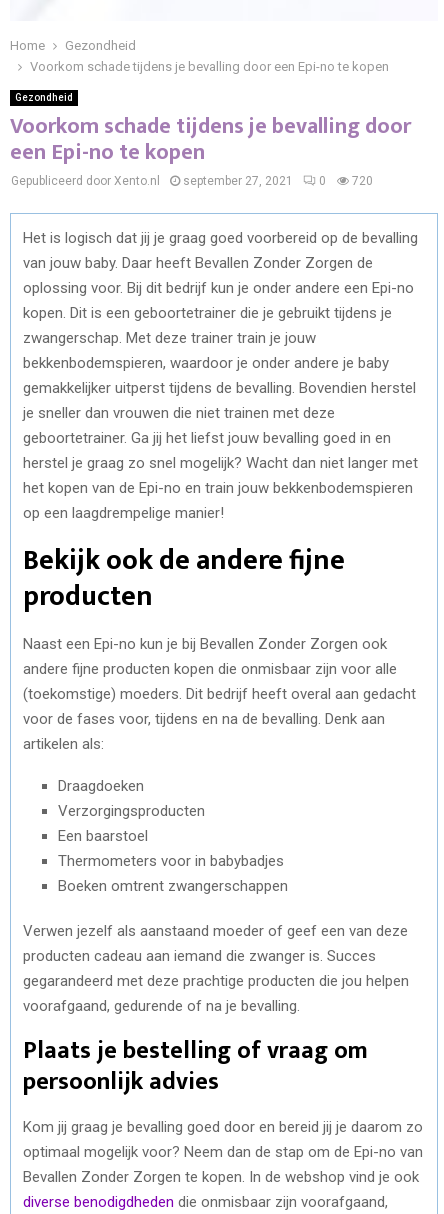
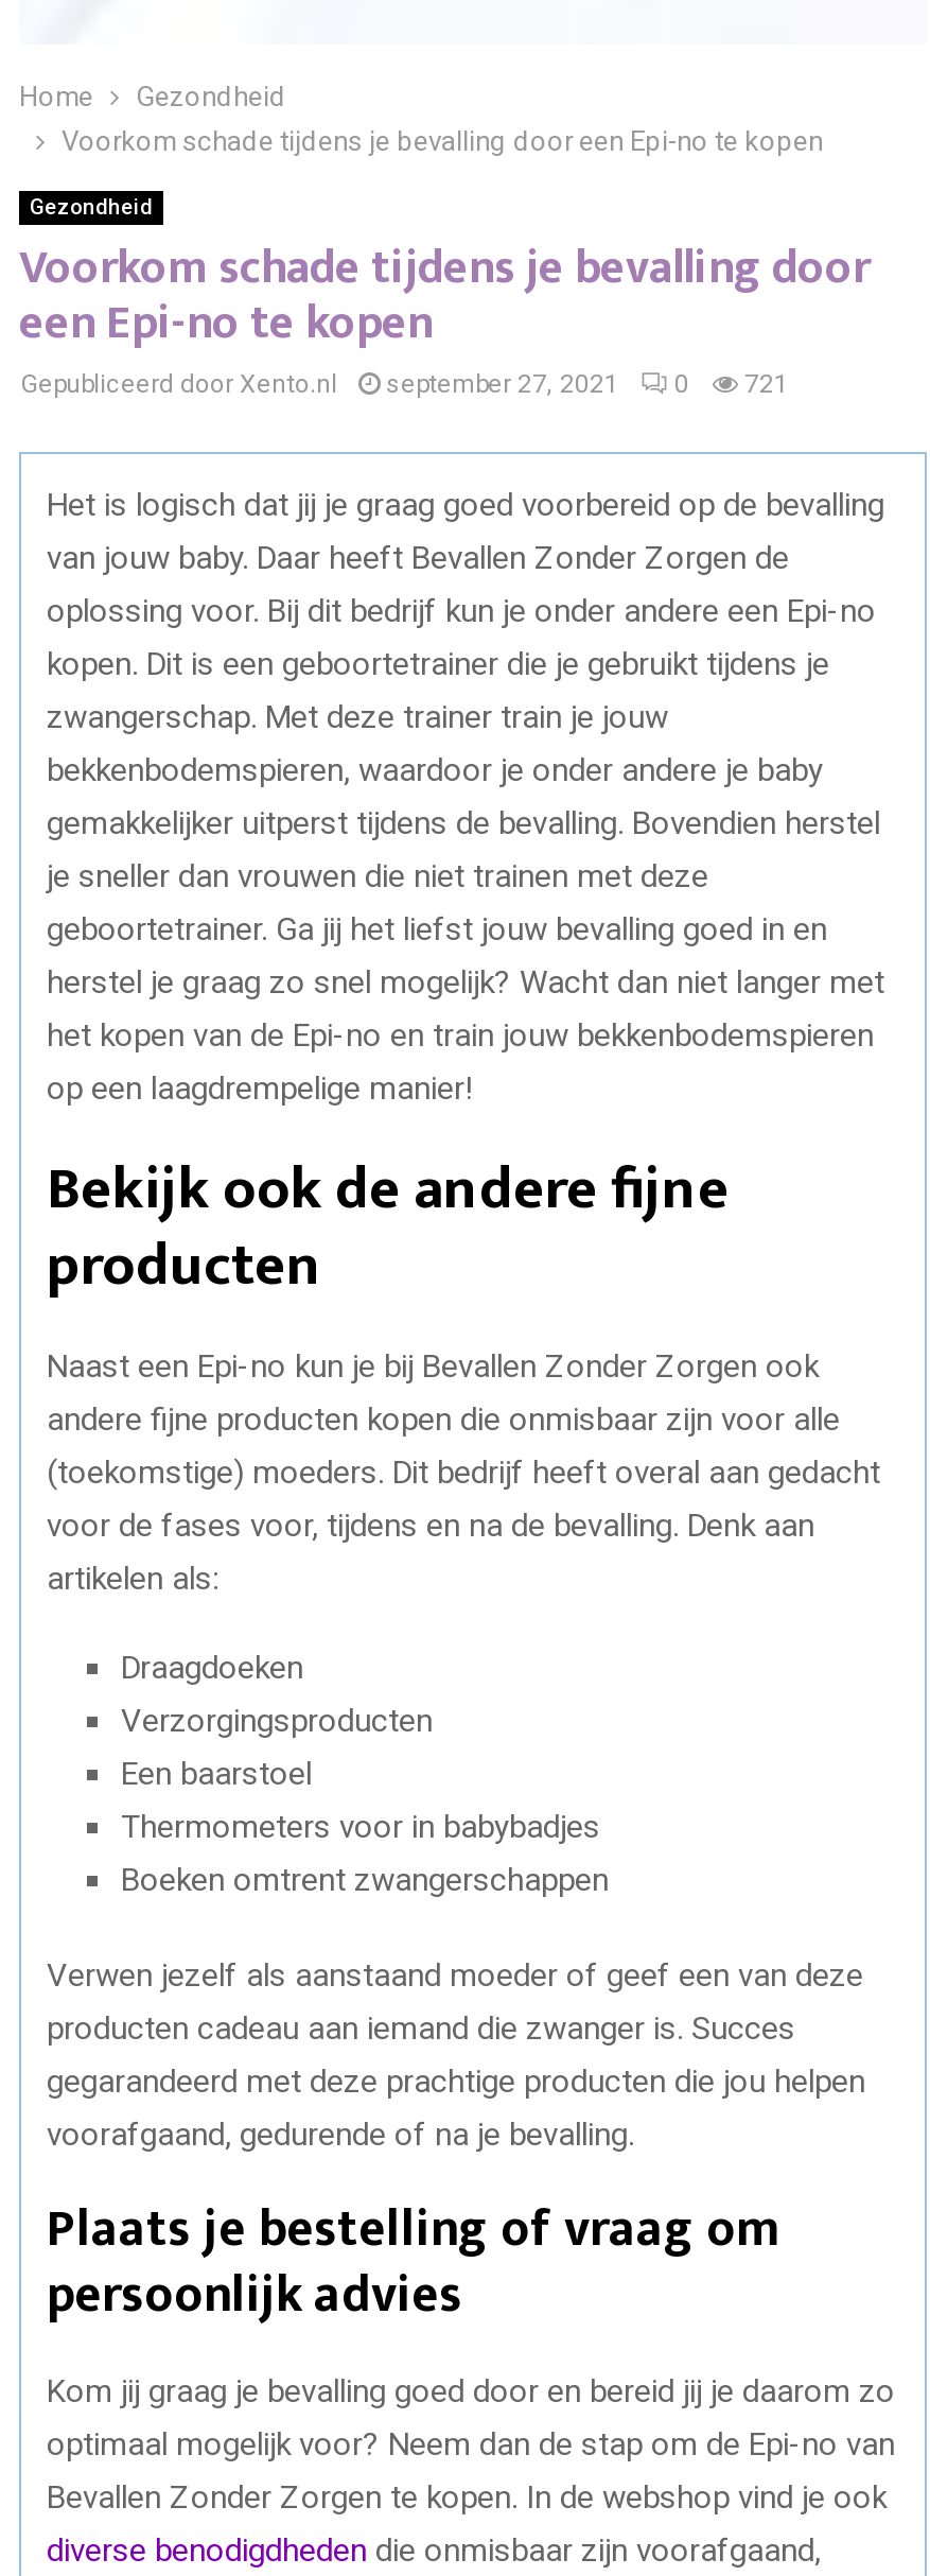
[11,174,373,188] Gepubliceerd door Xento.nl september 27, 2021 0 720 -> [21,369,789,399] Gepubliceerd door Xento.nl september 27, 2021 0 721

